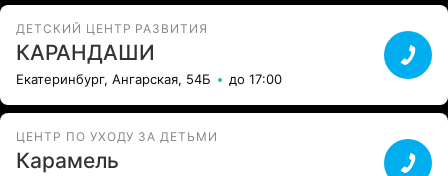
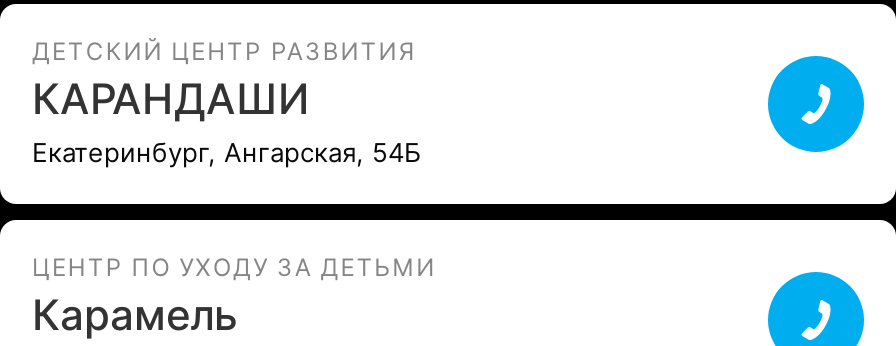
[229,71,282,87] до 17:00 -> none

